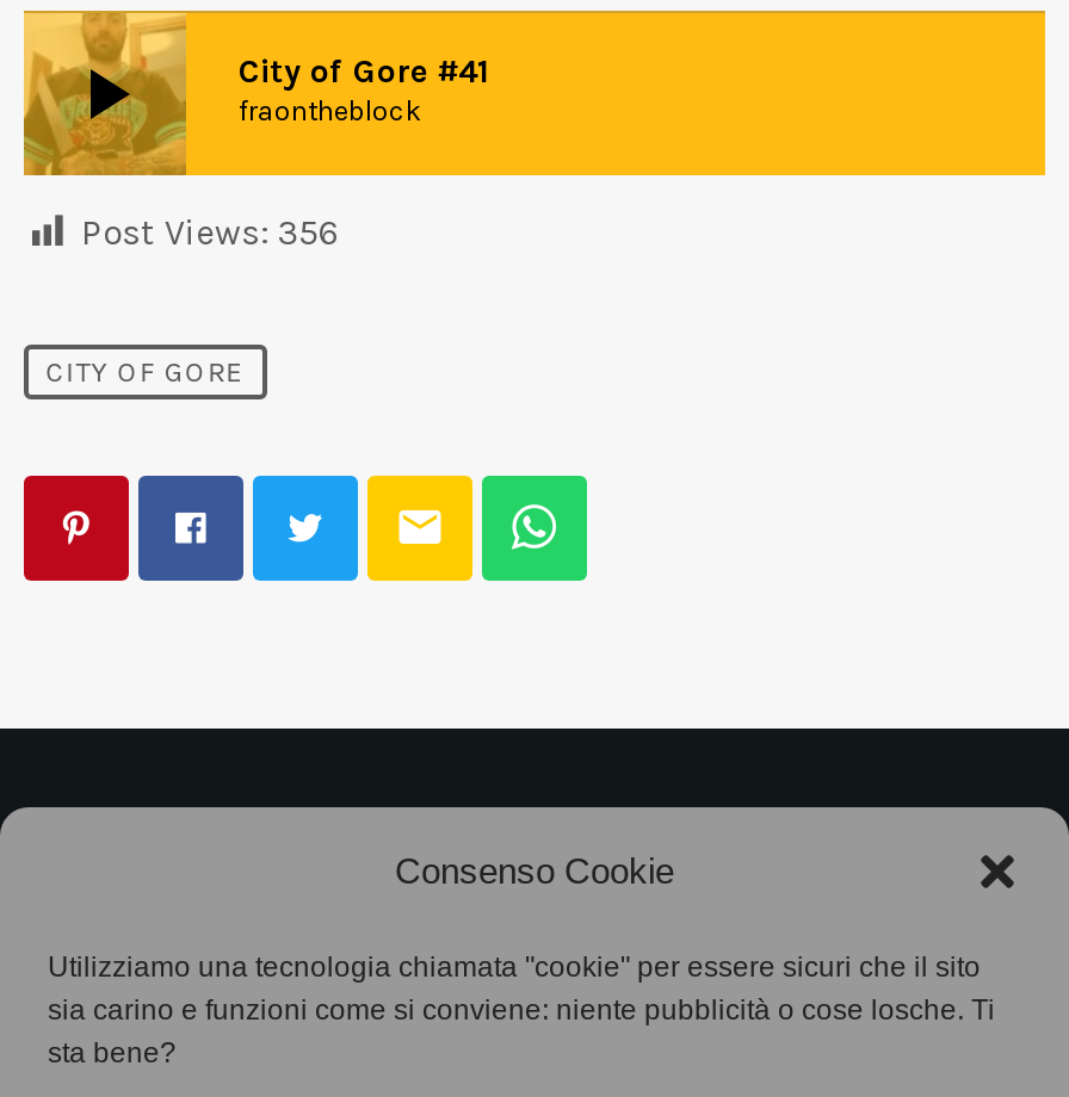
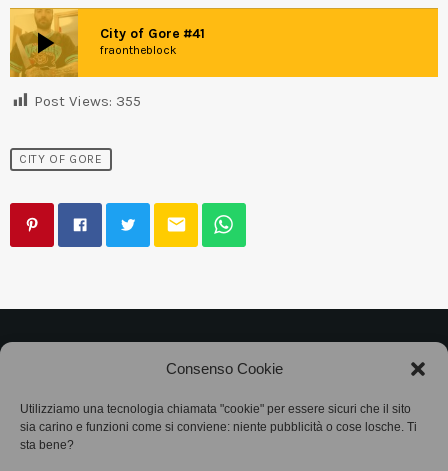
[81,211,339,254] Post Views: 356 -> [34,92,141,110] Post Views: 355

